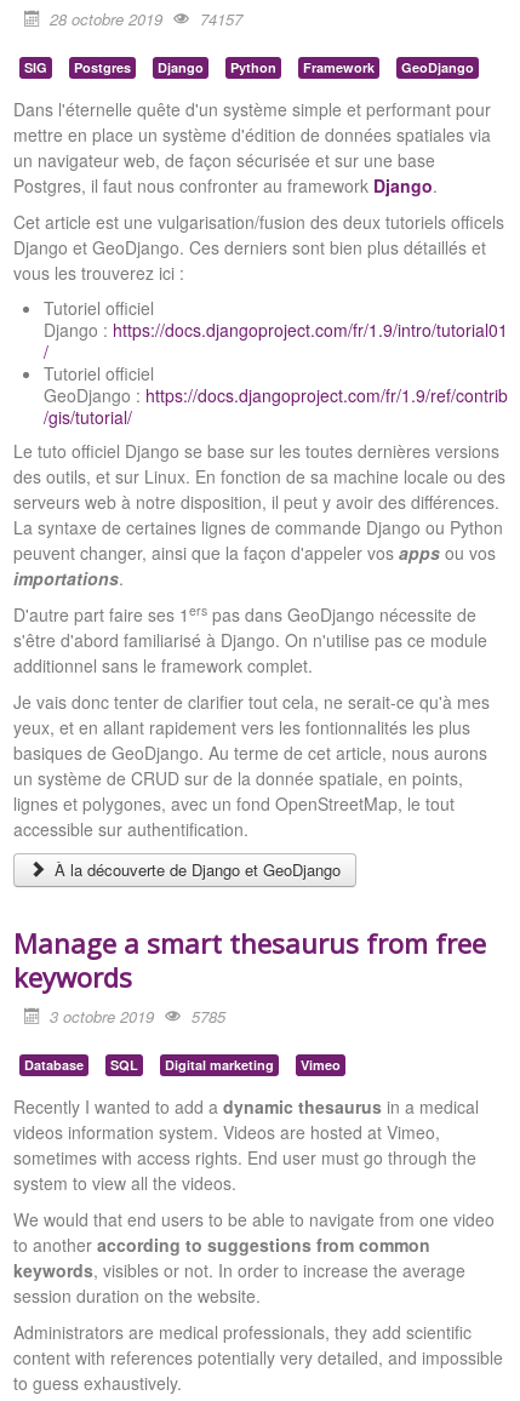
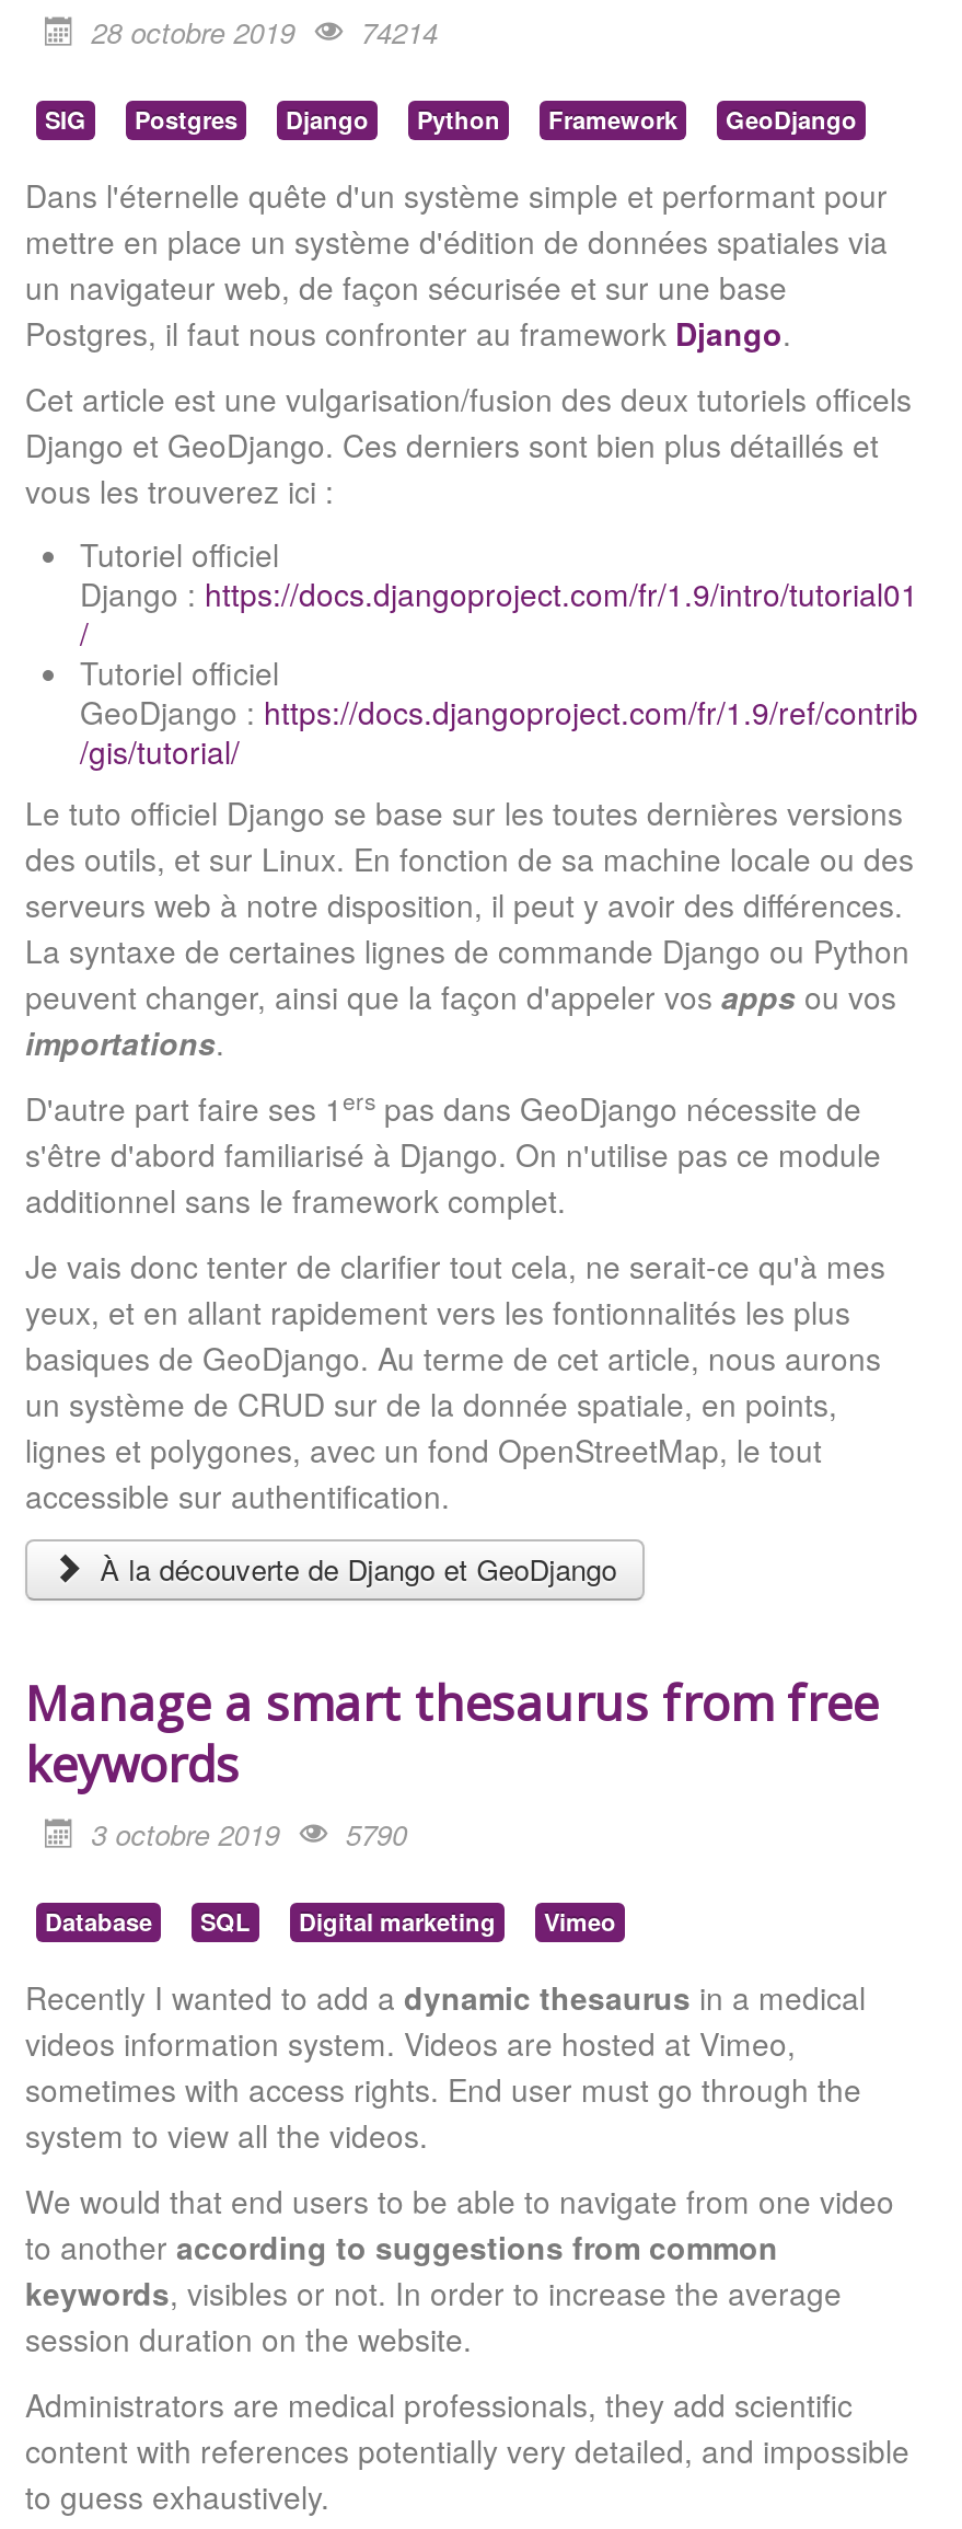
[50,7,242,30] 28 octobre 2019 74157 -> [91,11,438,53] 28 octobre 2019 74214
[50,1005,225,1028] 3 octobre 2019 5785 -> [91,1813,407,1855] 3 octobre 2019 5790

